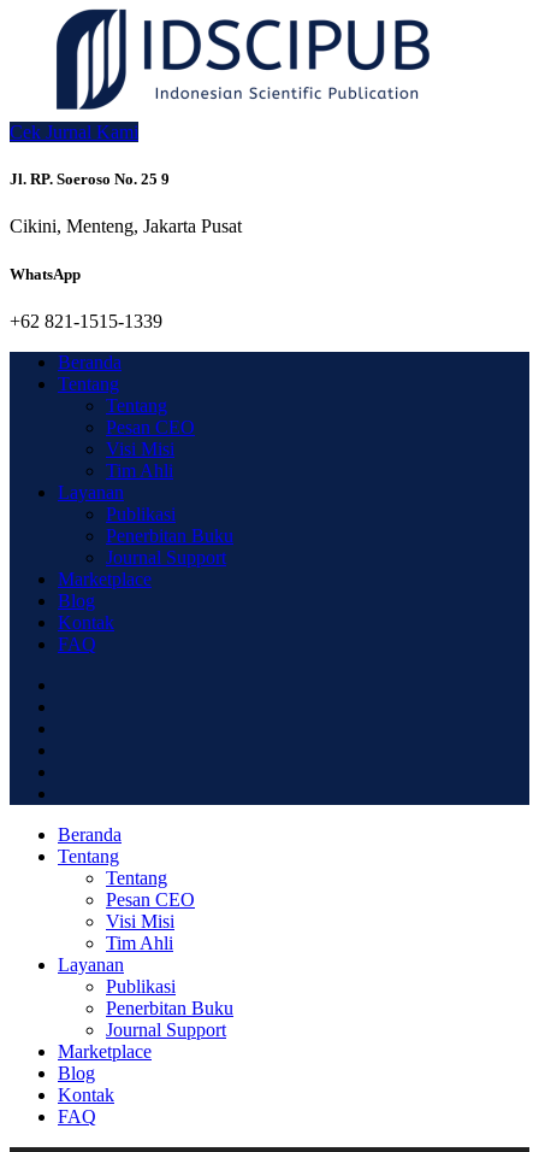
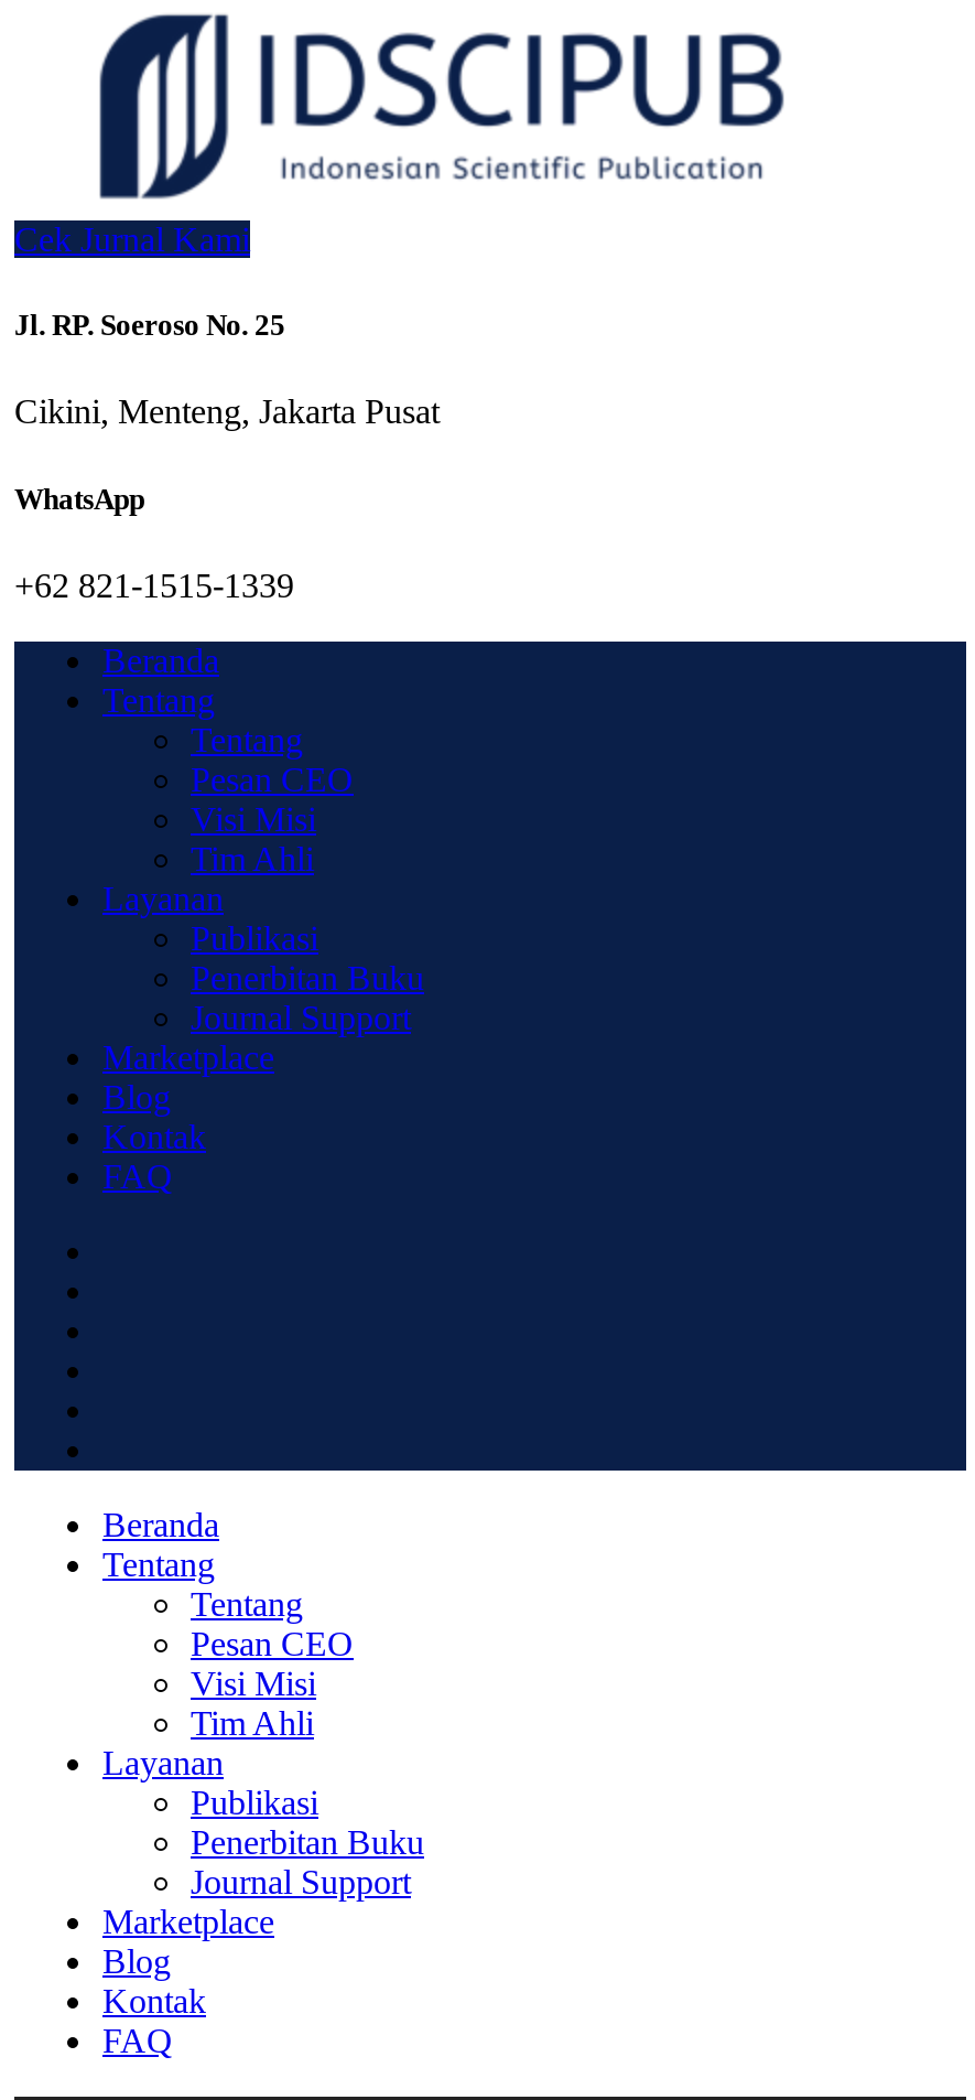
[10,170,170,188] Jl. RP. Soeroso No. 25 9 -> [14,309,285,342] Jl. RP. Soeroso No. 25

